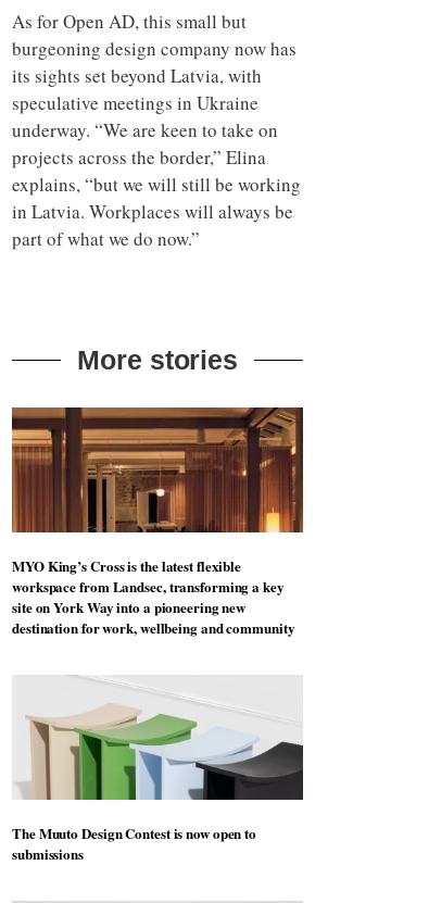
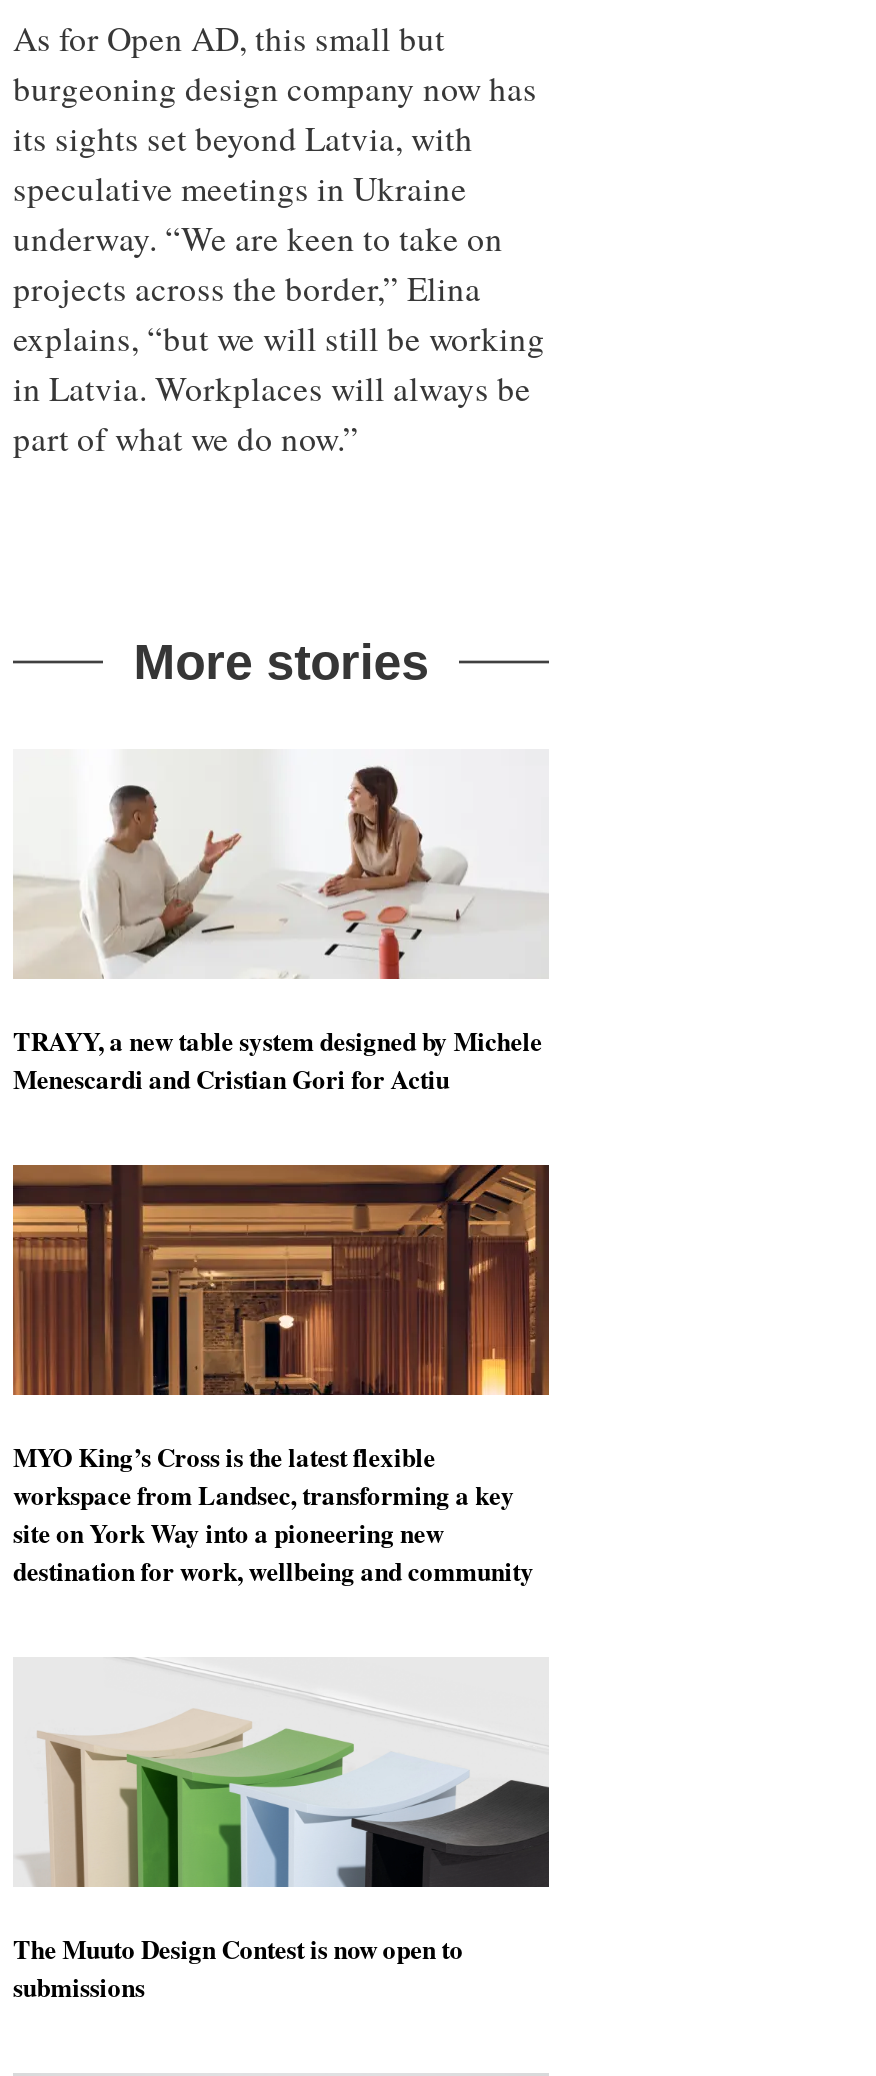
none -> [13,752,549,1096] [image] | TRAYY, a new table system designed by Michele | Menescardi and Cristian Gori for Actiu

